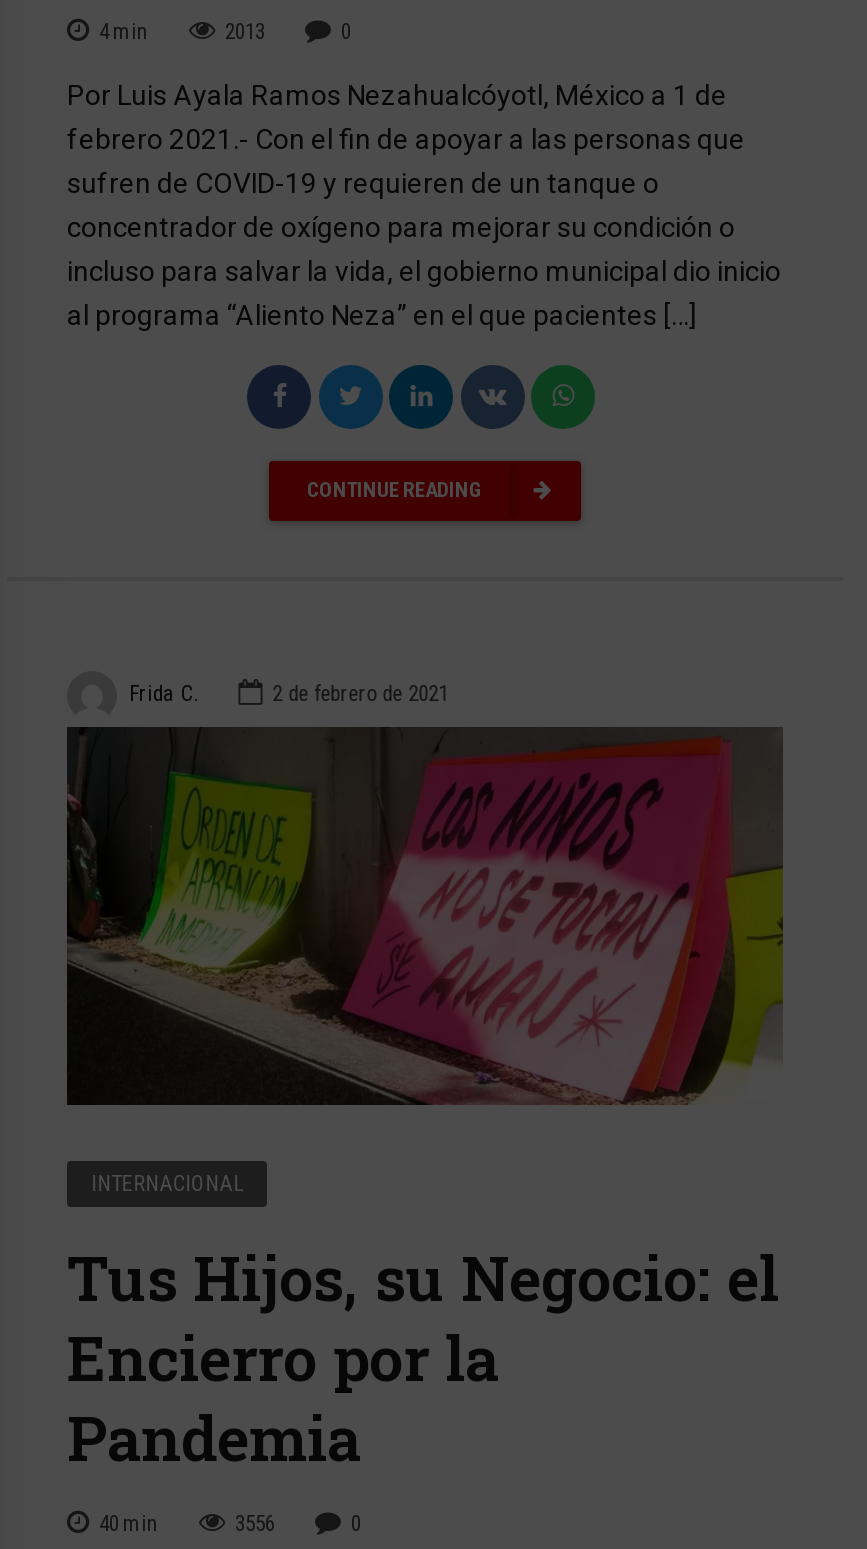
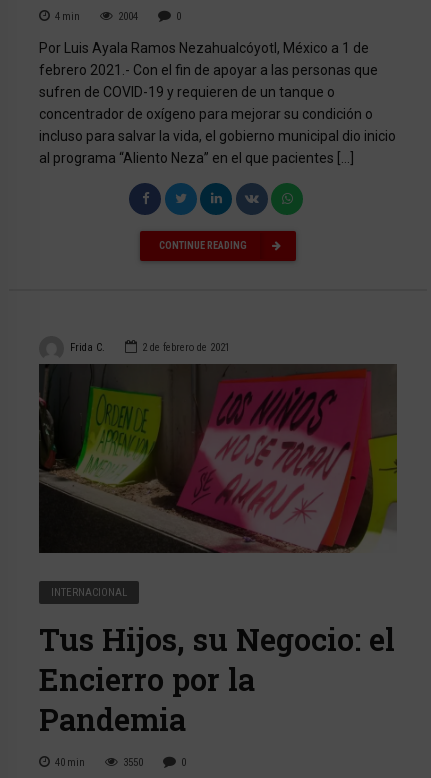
[225,18,265,44] 2013 -> [118,9,138,22] 2004
[235,1512,275,1538] 3556 -> [123,756,143,769] 3550

